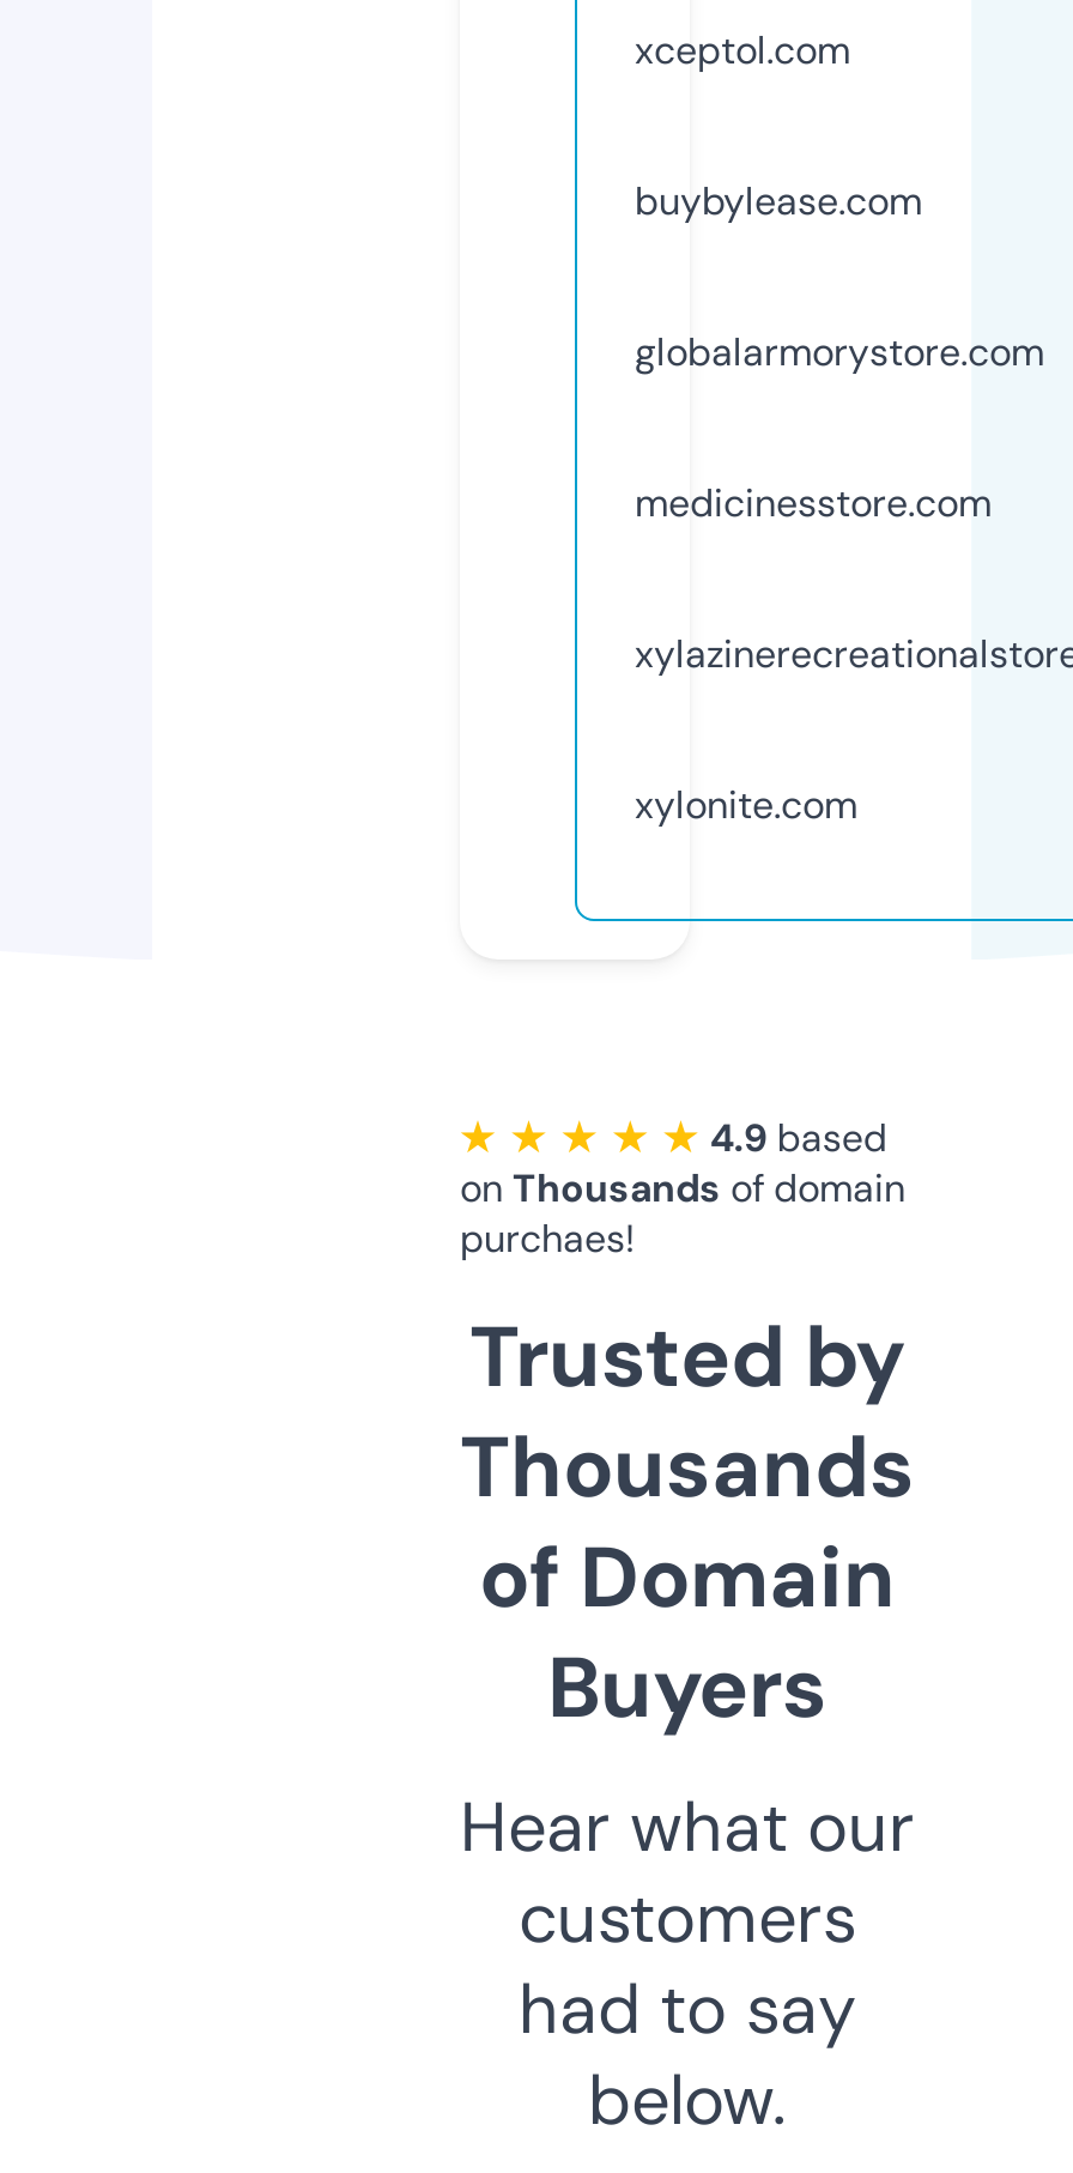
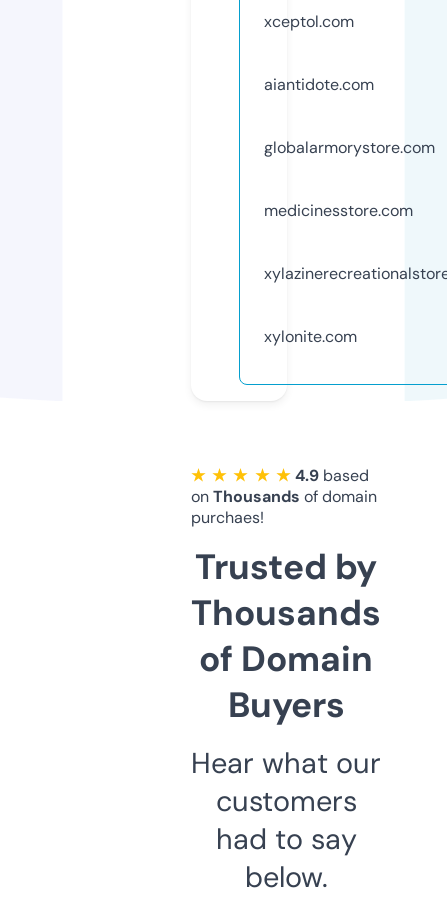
[635,176,922,226] buybylease.com -> [264,74,374,95] aiantidote.com

